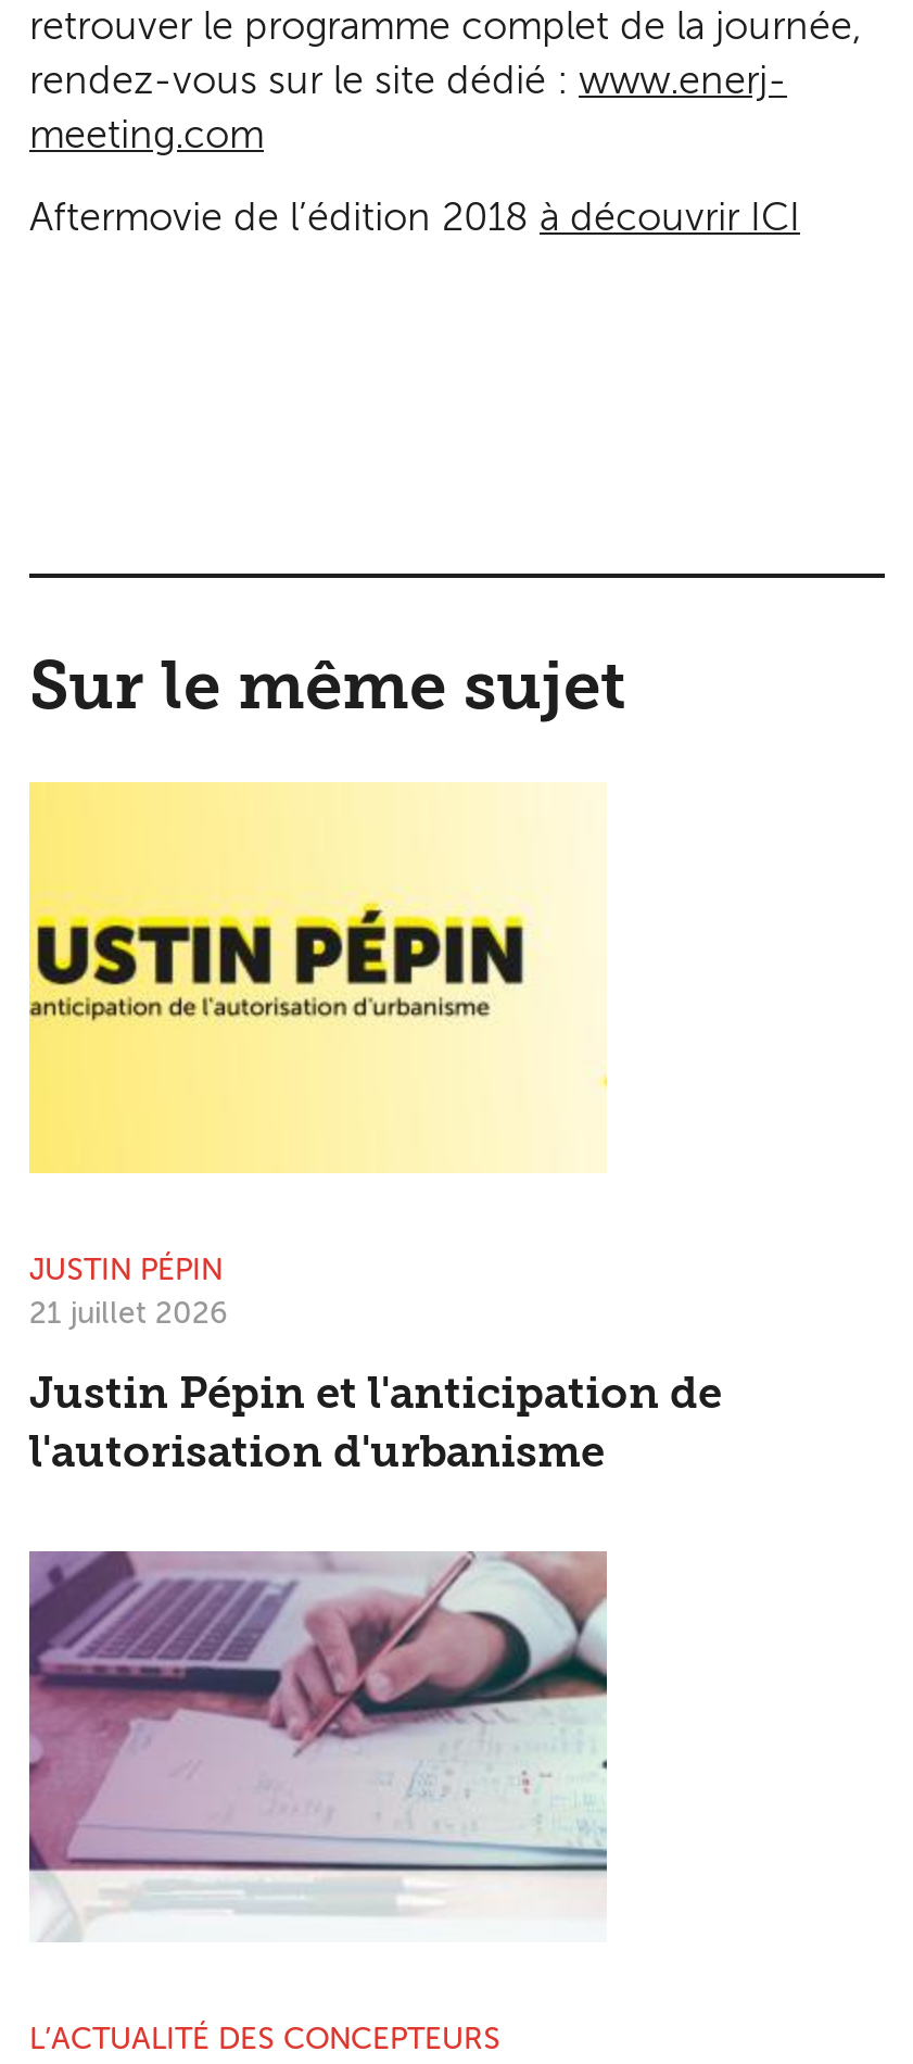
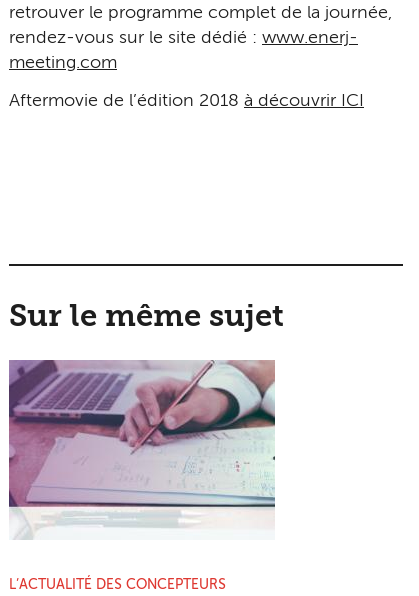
[27,780,722,1476] [image] | JUSTIN PÉPIN | 21 juillet 2026 | Justin Pépin et l'anticipation de | l'autorisation d'urbanisme -> none

